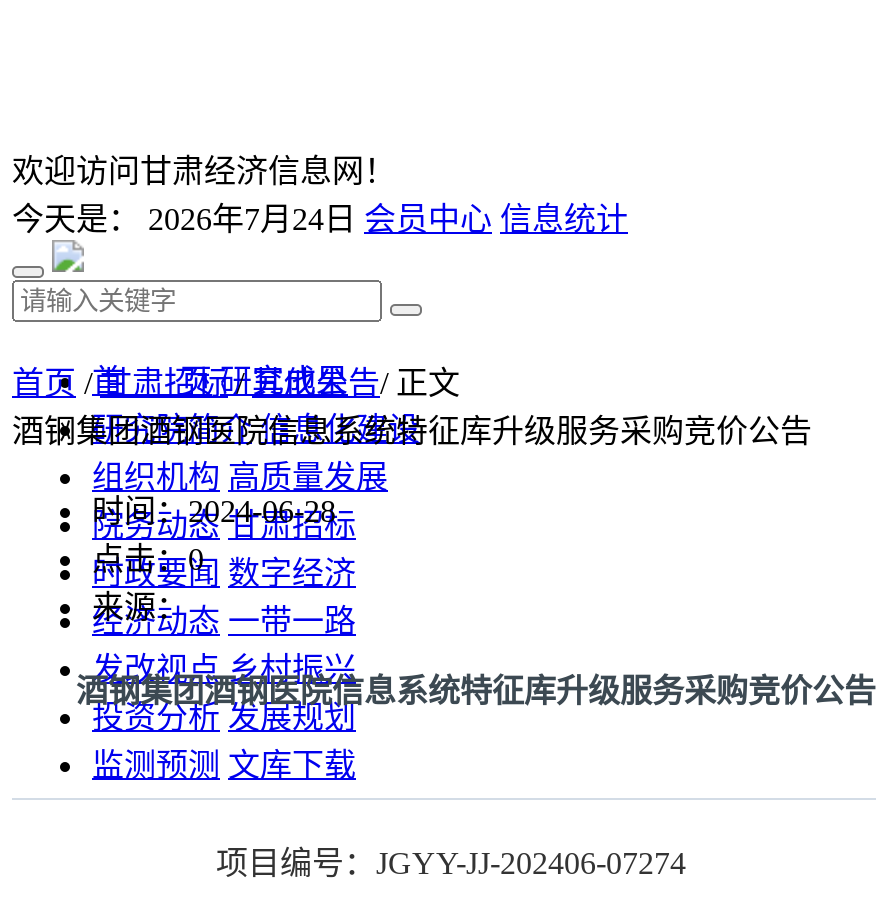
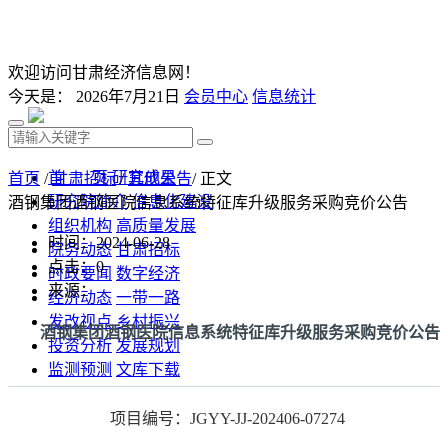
[12,202,628,236] 今天是：2026年7月24日会员中心 信息统计 -> [8,88,316,105] 今天是：2026年7月21日会员中心 信息统计

